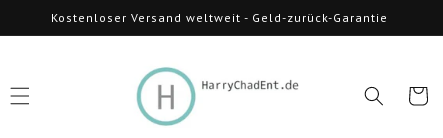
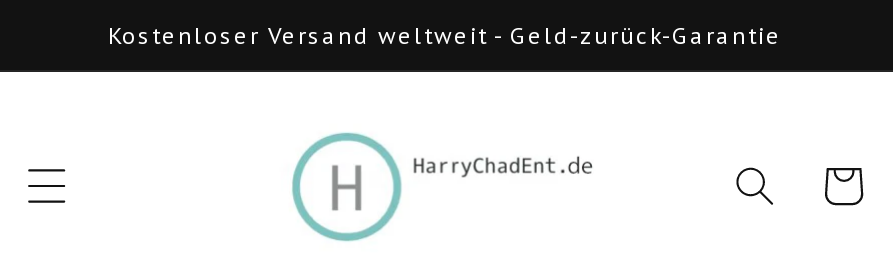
[136,72,177,126] [image] -> [281,154,363,244] [image]

